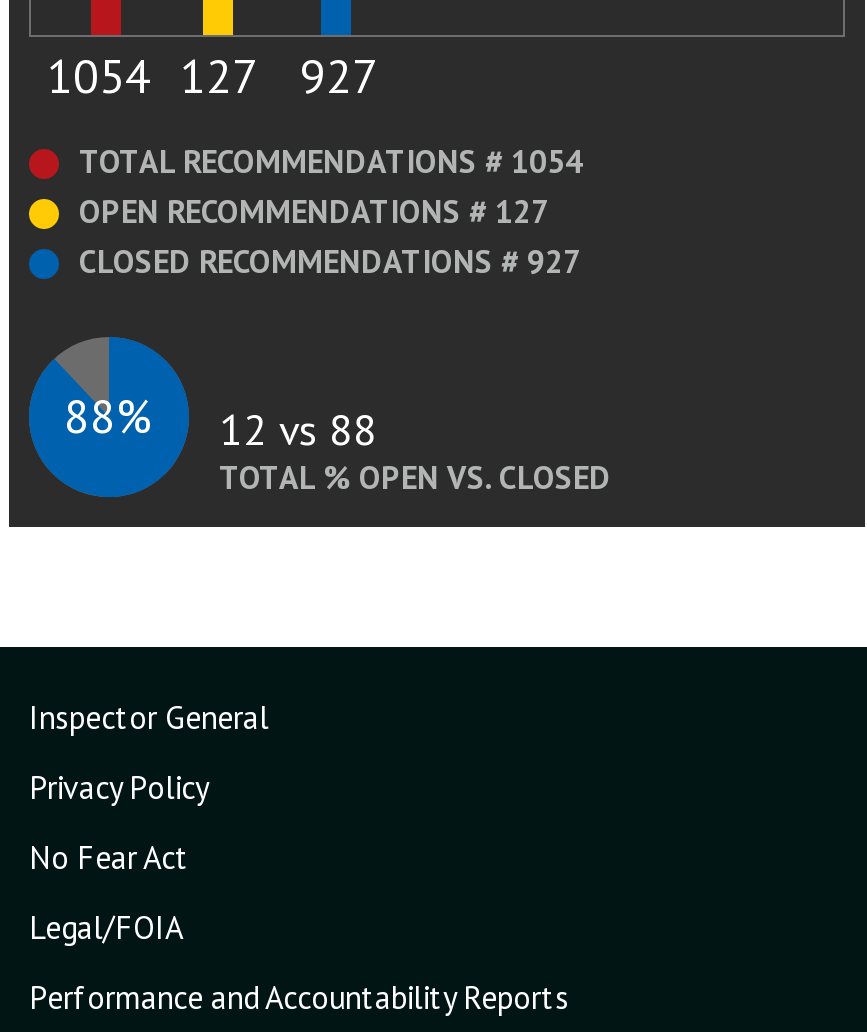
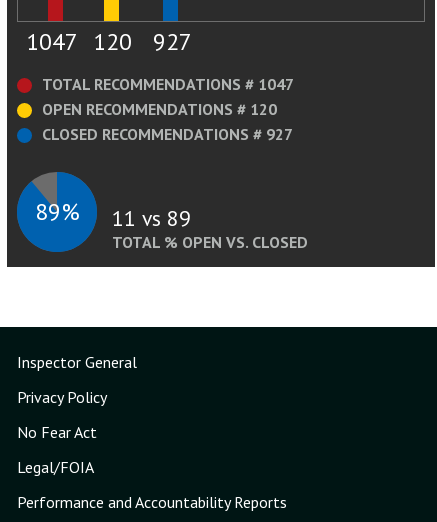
[47,44,378,106] 1054 127 927 -> [26,26,191,57] 1047 120 927
[79,140,583,180] TOTAL RECOMMENDATIONS # 1054 -> [42,74,294,94] TOTAL RECOMMENDATIONS # 1047
[79,190,549,230] OPEN RECOMMENDATIONS # 127 -> [42,99,277,119] OPEN RECOMMENDATIONS # 120
[64,384,154,444] 88% -> [34,196,79,226] 89%
[219,400,377,456] 12 vs 88 -> [112,204,191,232] 11 vs 89

